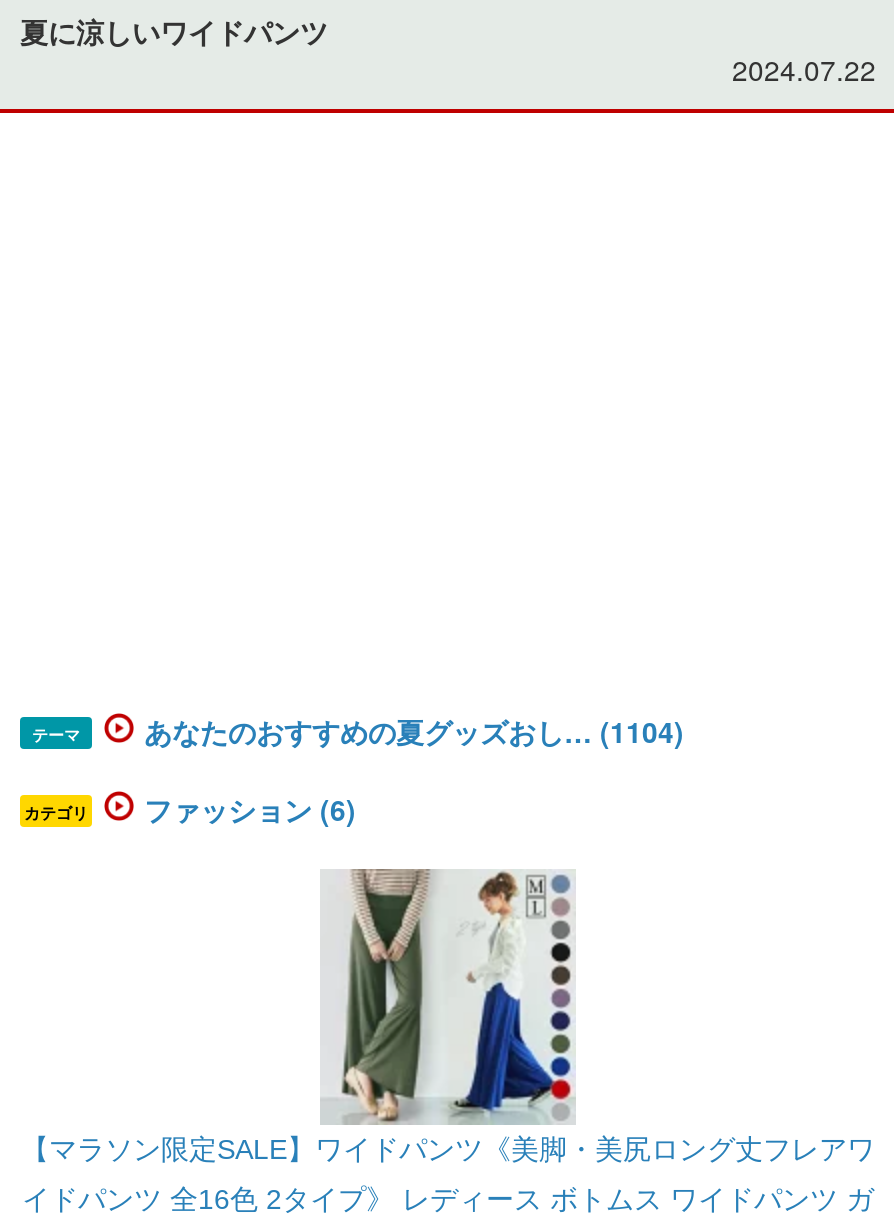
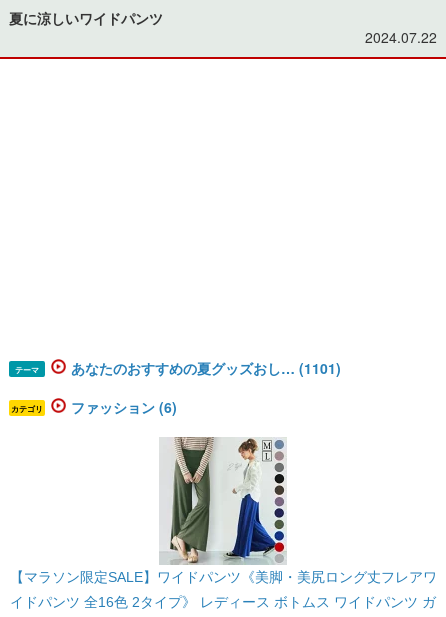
[144,711,684,751] あなたのおすすめの夏グッズおし… (1104) -> [71,358,341,378] あなたのおすすめの夏グッズおし… (1101)

